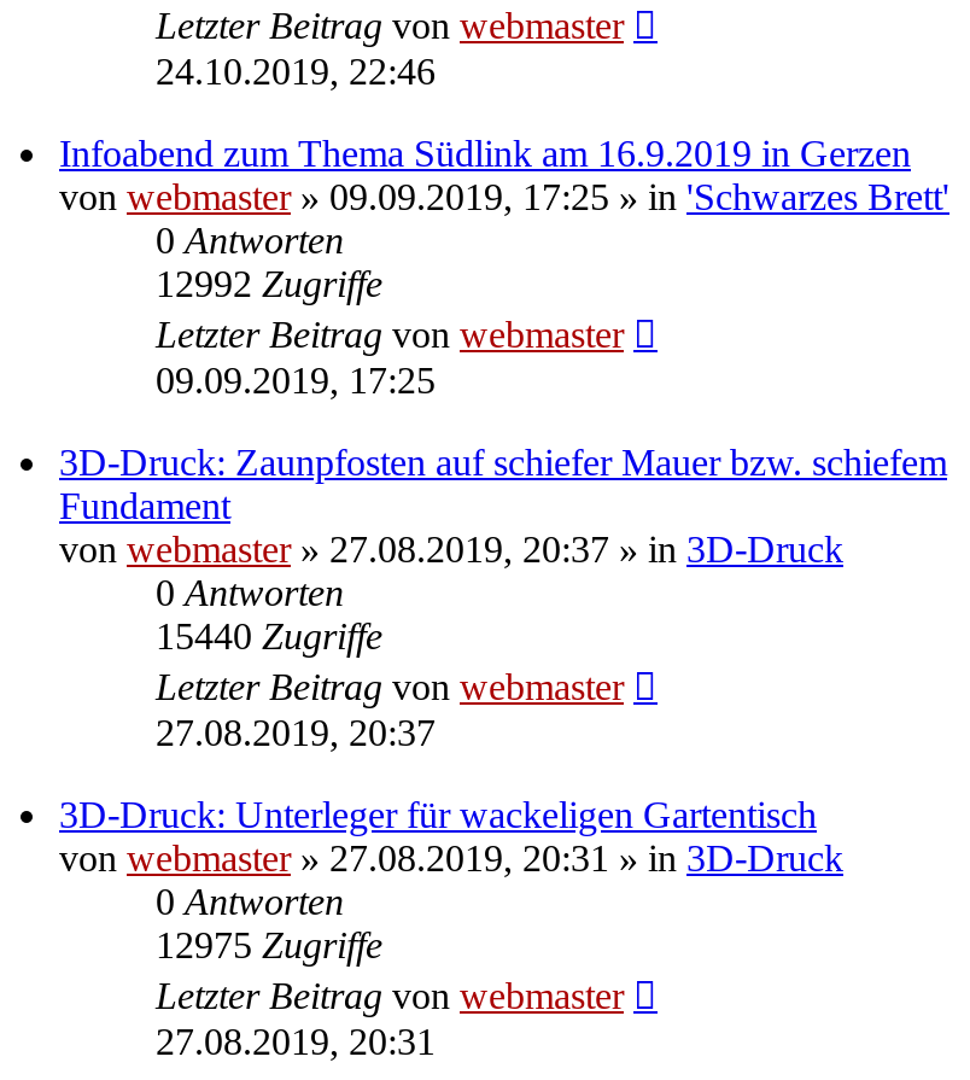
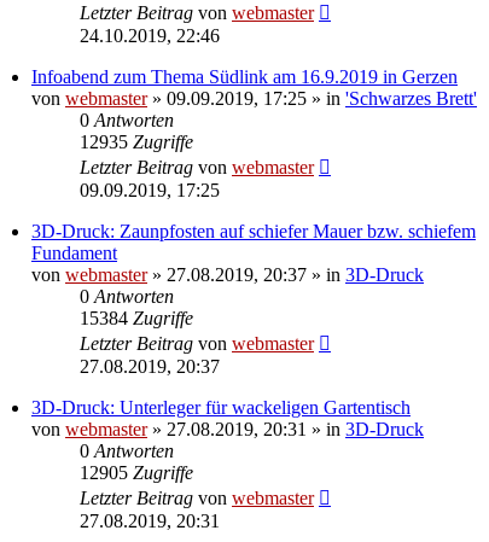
[156,263,382,304] 12992 Zugriffe -> [80,131,193,152] 12935 Zugriffe
[156,615,382,656] 15440 Zugriffe -> [80,308,193,328] 15384 Zugriffe
[156,924,382,965] 12975 Zugriffe -> [80,462,193,483] 12905 Zugriffe

